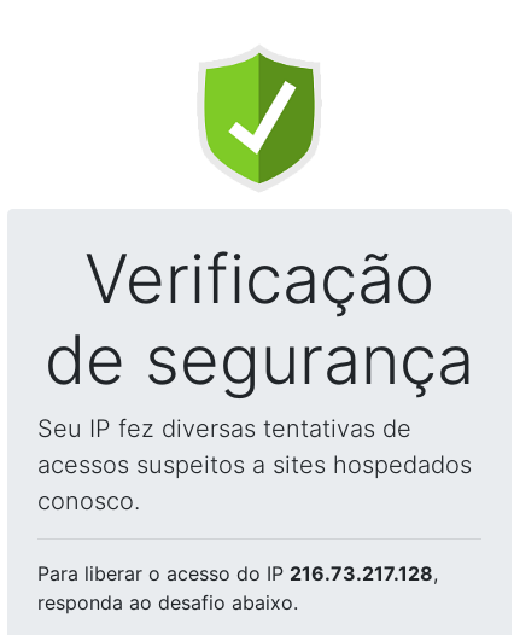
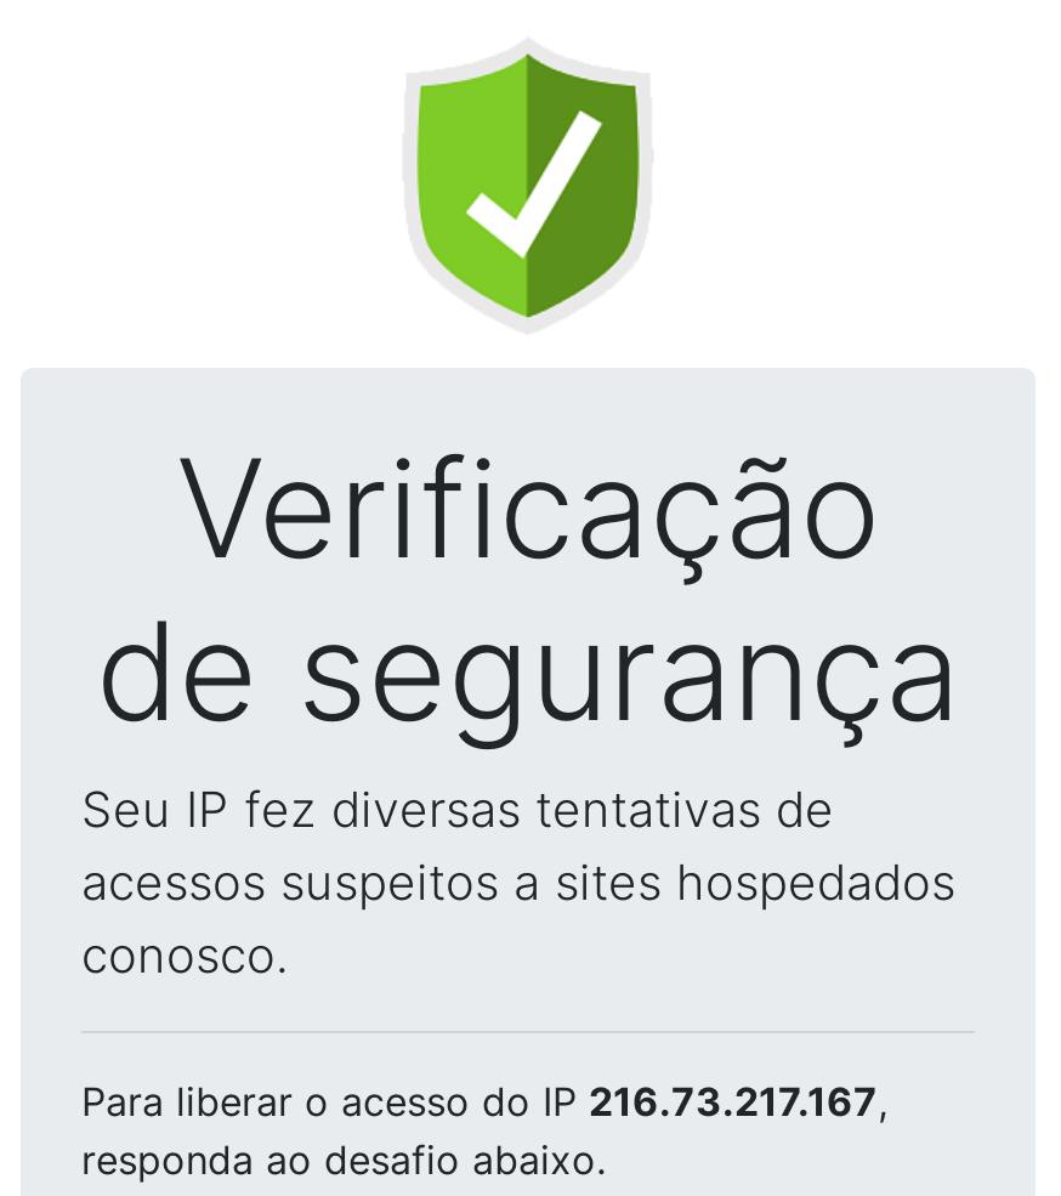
[37,561,438,586] Para liberar o acesso do IP 216.73.217.128, -> [81,1077,887,1126] Para liberar o acesso do IP 216.73.217.167,

